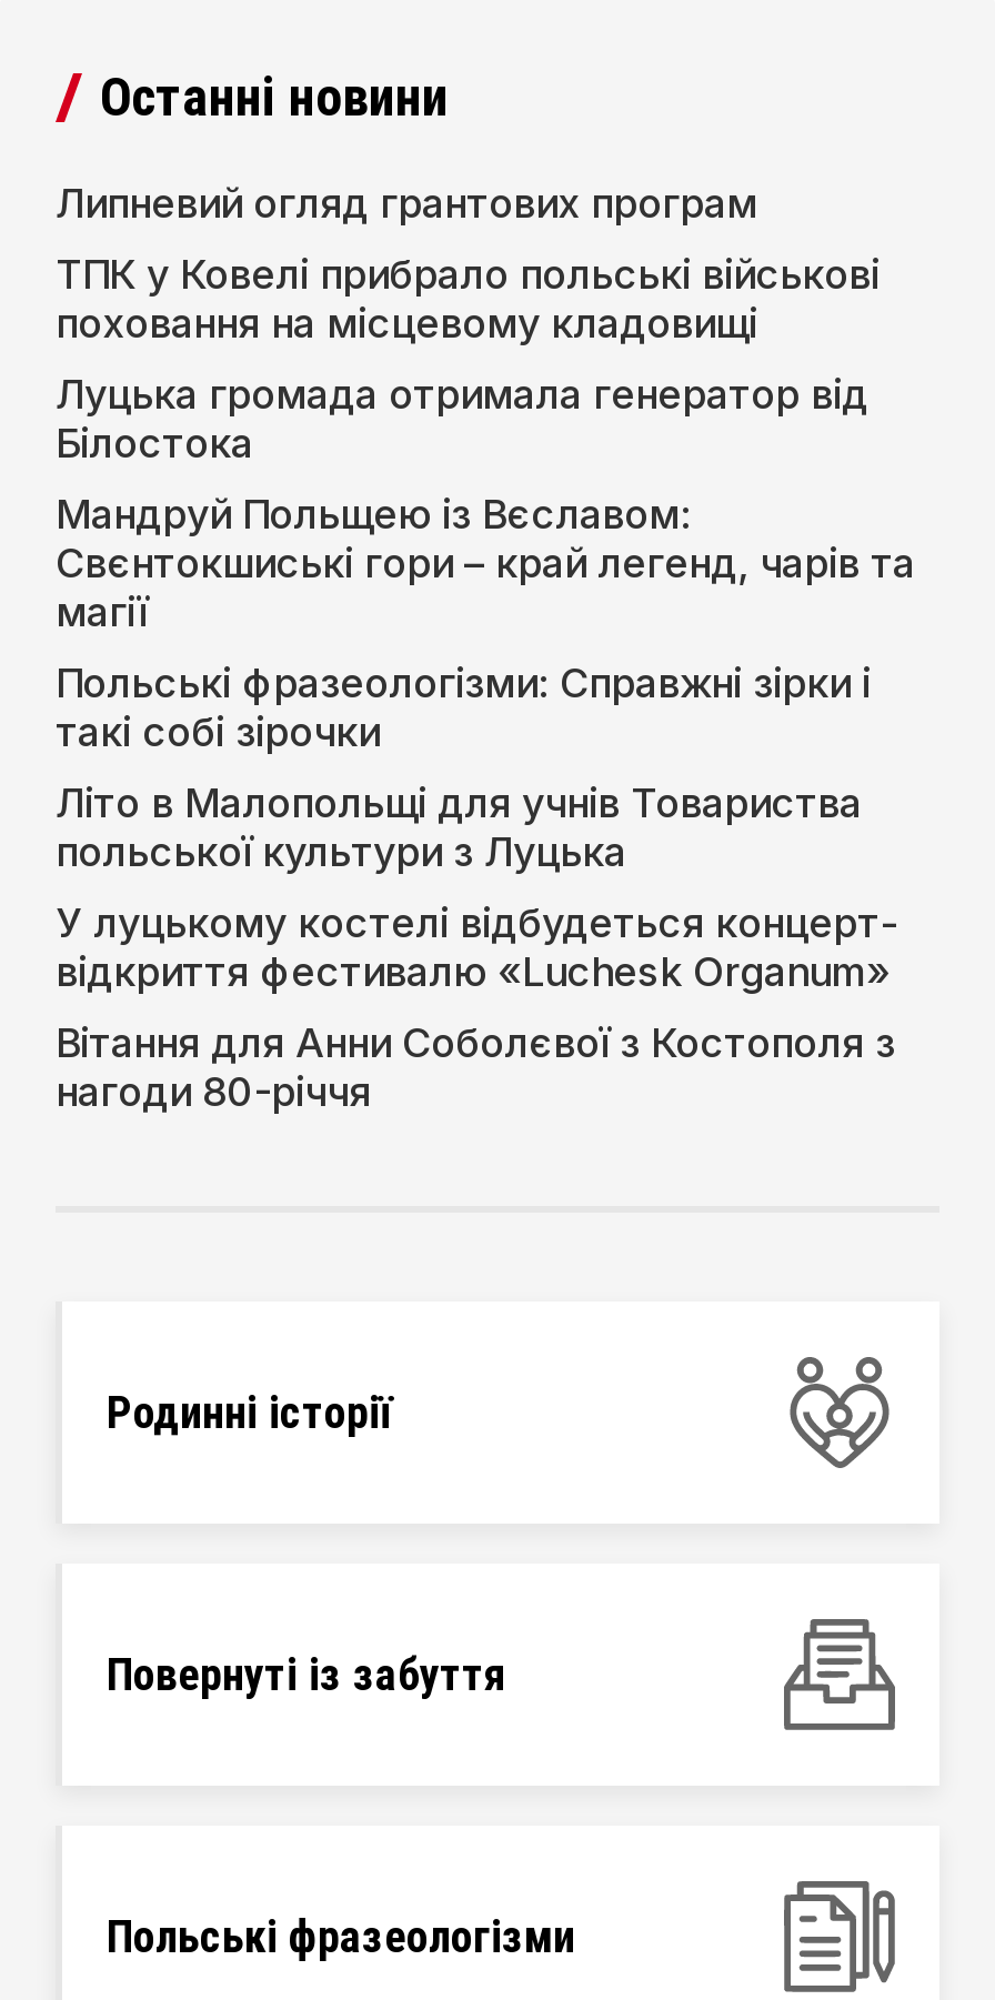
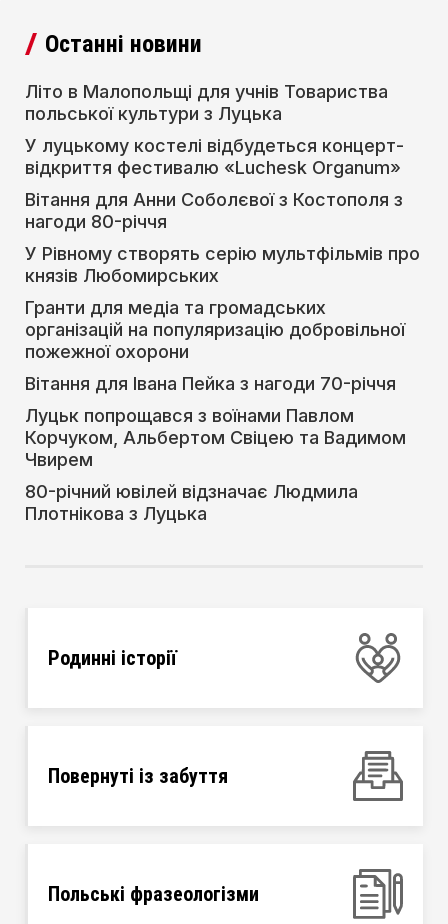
[56,180,915,755] Липневий огляд грантових програм | ТПК у Ковелі прибрало польські військові | поховання на місцевому кладовищі | Луцька громада отримала генератор від | Білостока | Мандруй Польщею із Вєславом: | Свєнтокшиські гори – край легенд, чарів та | магії | Польські фразеологізми: Справжні зірки і | такі собі зірочки -> none
moved [56,780,897,1115] -> [25,81,404,232]: Літо в Малопольщі для учнів Товариства | польської культури з Луцька | У луцькому костелі відбудеться концерт- | відкриття фестивалю «Luchesk Organum» | Вітання для Анни Соболєвої з Костополя з | нагоди 80-річчя
none -> [25,243,420,524] У Рівному створять серію мультфільмів про | князів Любомирських | Гранти для медіа та громадських | організацій на популяризацію добровільної | пожежної охорони | Вітання для Івана Пейка з нагоди 70-річчя | Луцьк попрощався з воїнами Павлом | Корчуком, Альбертом Свіцею та Вадимом | Чвирем | 80-річний ювілей відзначає Людмила | Плотнікова з Луцька

